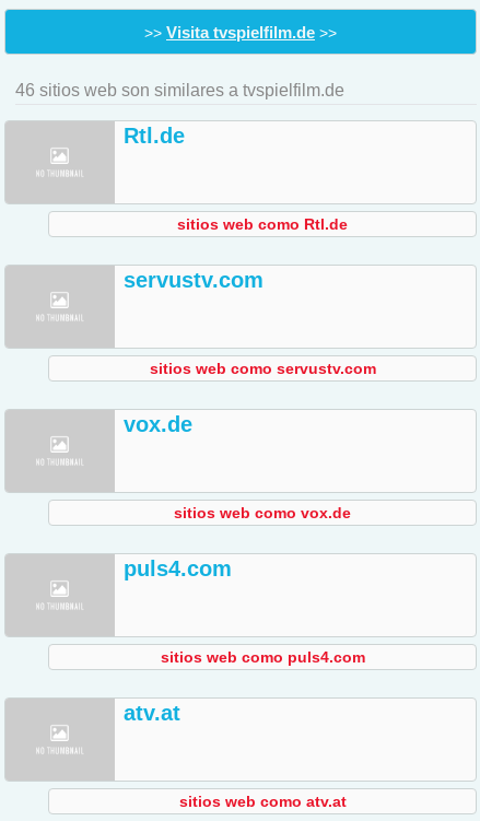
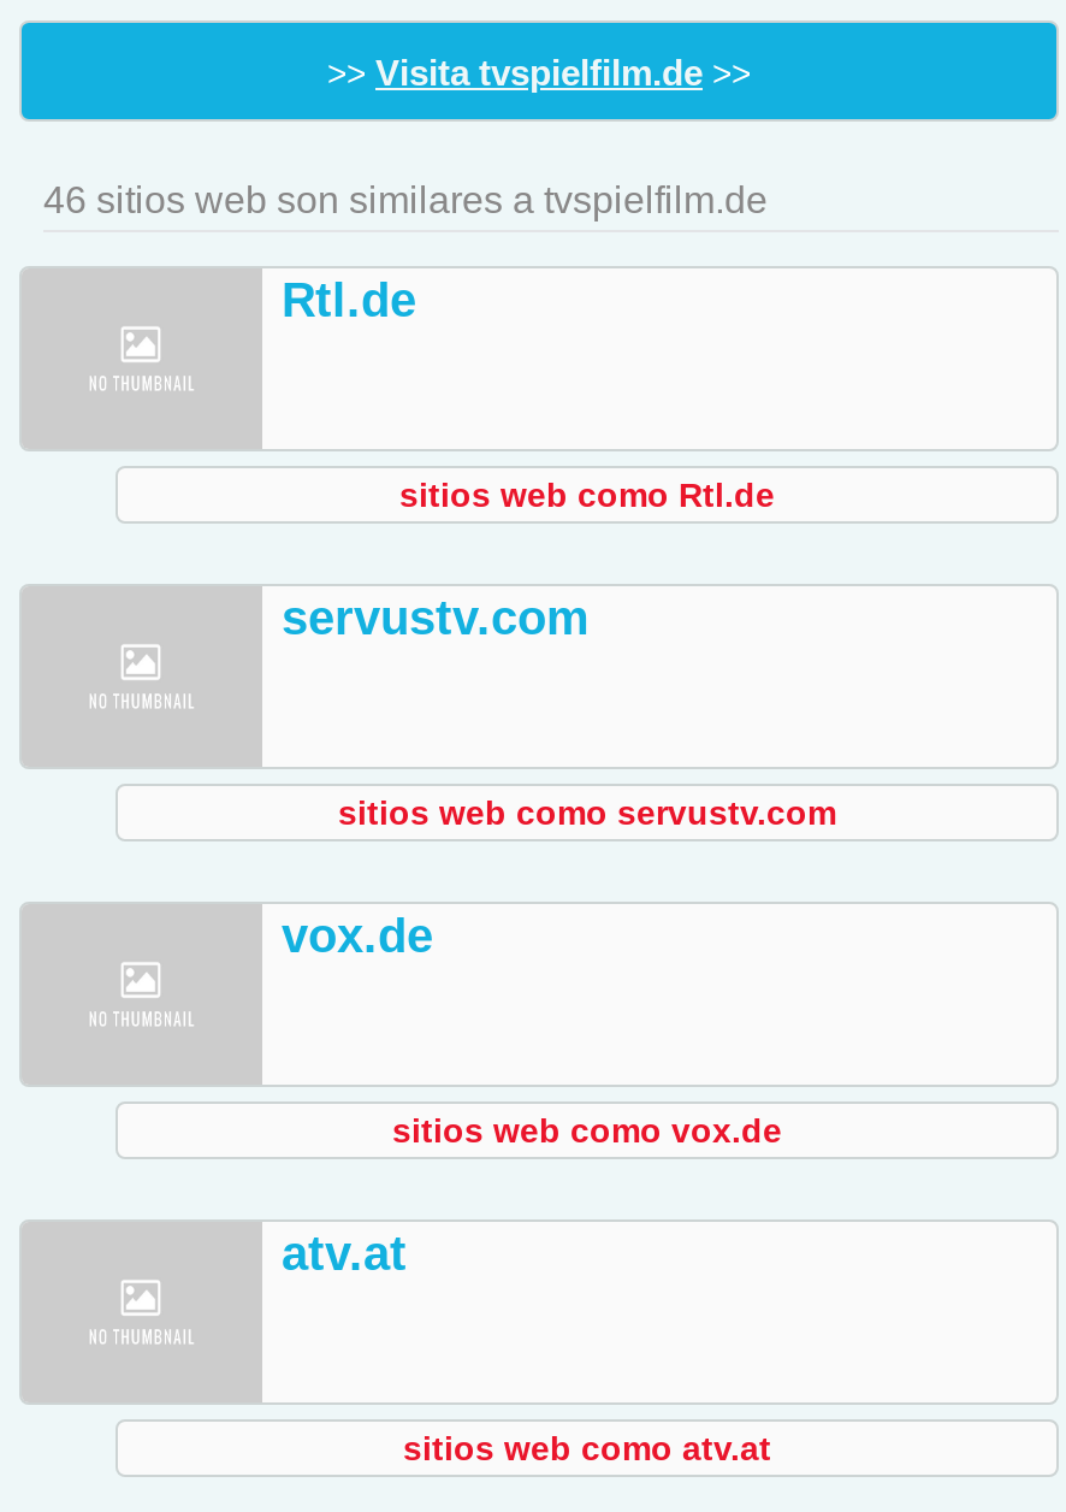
[124,557,232,581] puls4.com -> none
[160,648,365,666] sitios web como puls4.com -> none

